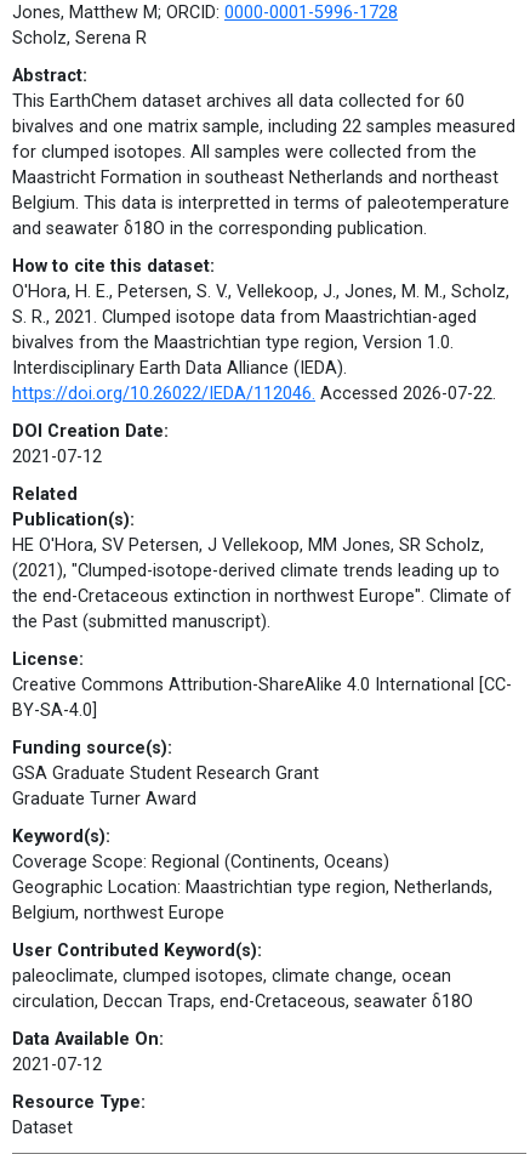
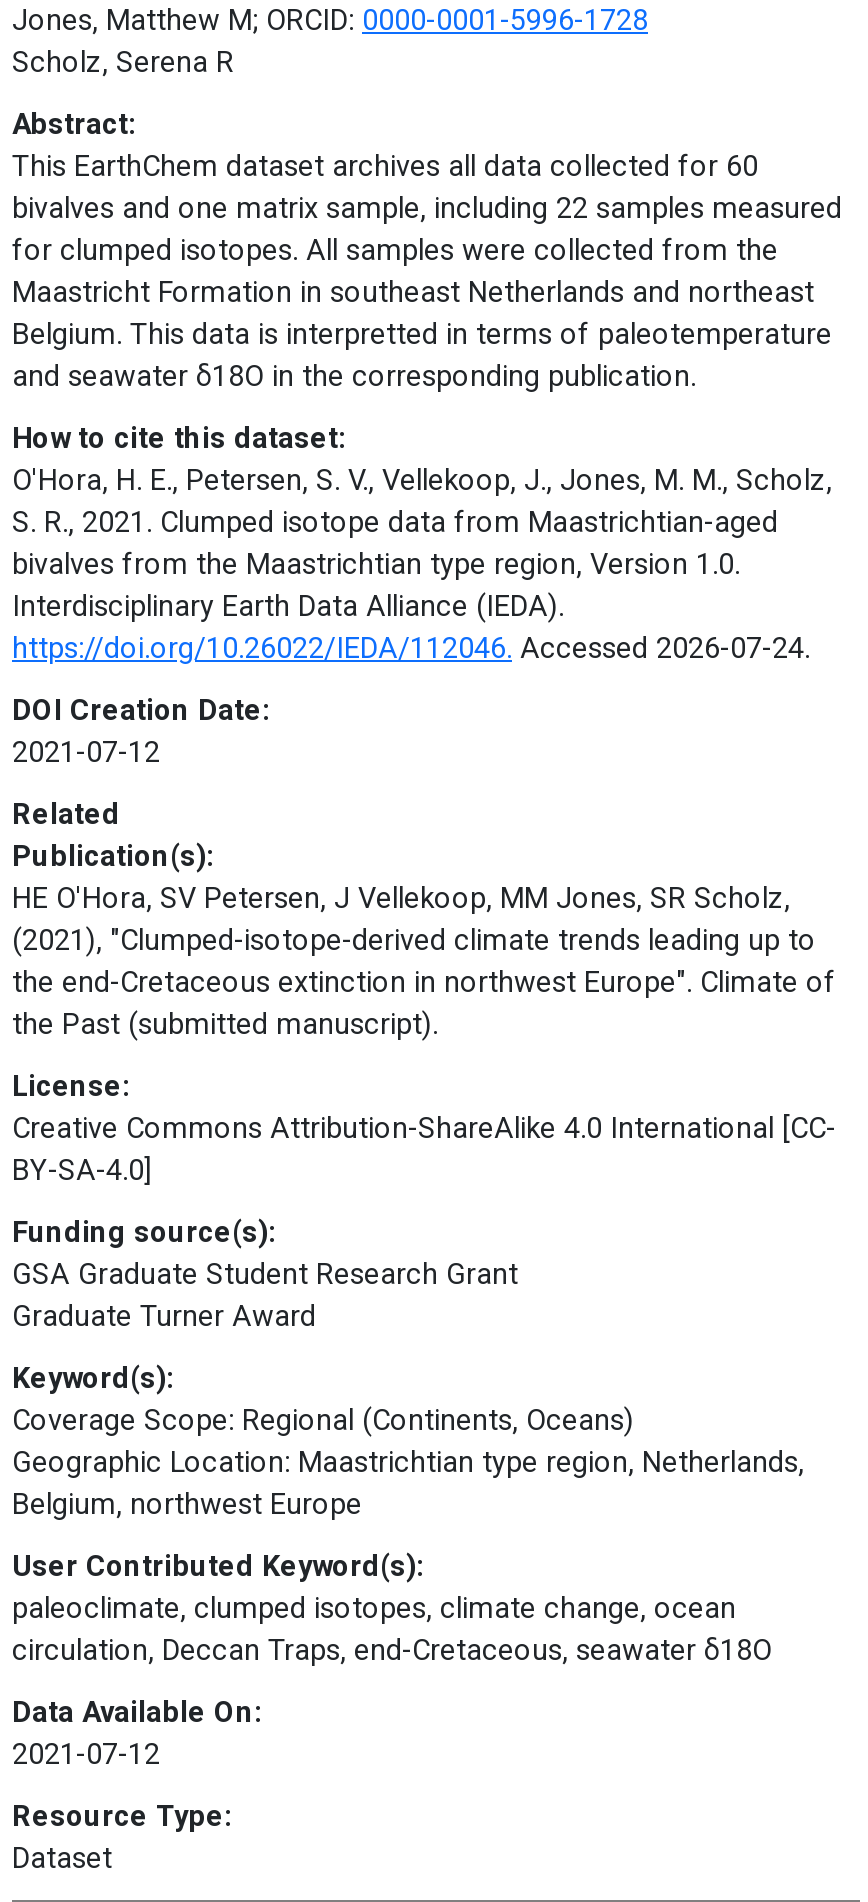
[12,384,496,404] https://doi.org/10.26022/IEDA/112046. Accessed 2026-07-22. -> [12,632,810,666] https://doi.org/10.26022/IEDA/112046. Accessed 2026-07-24.

